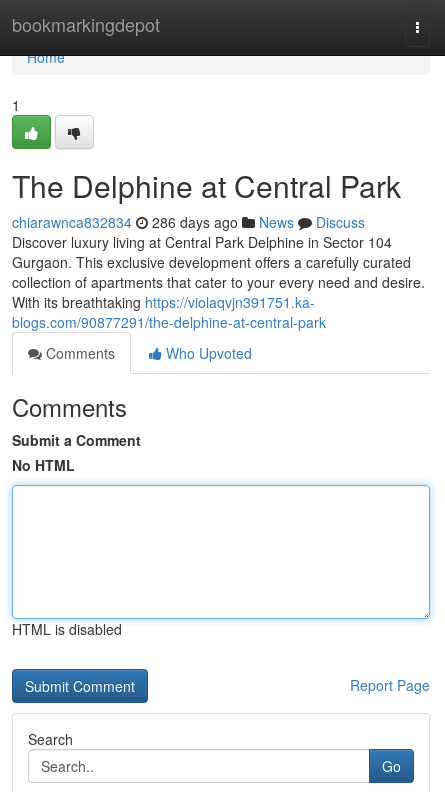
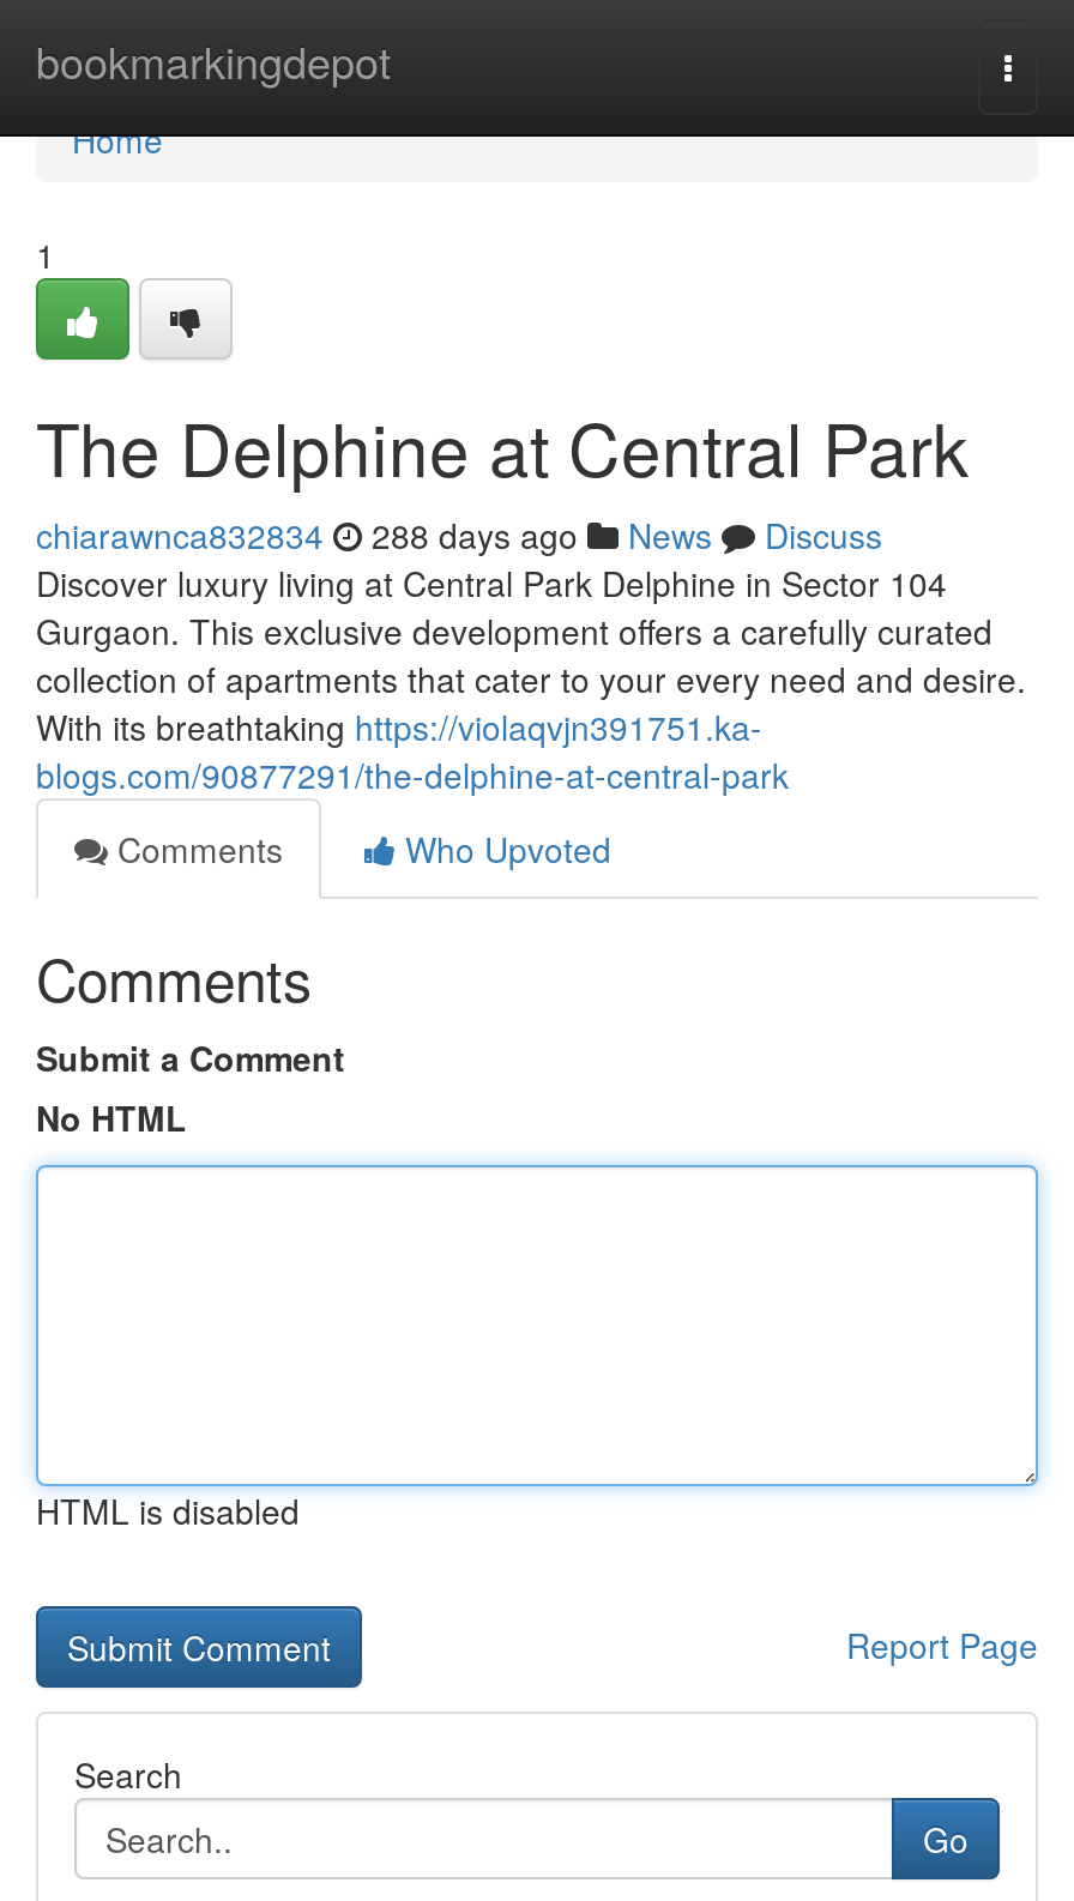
[12,212,365,232] chiarawnca832834 286 days ago News Discuss -> [36,511,882,559] chiarawnca832834 288 days ago News Discuss

